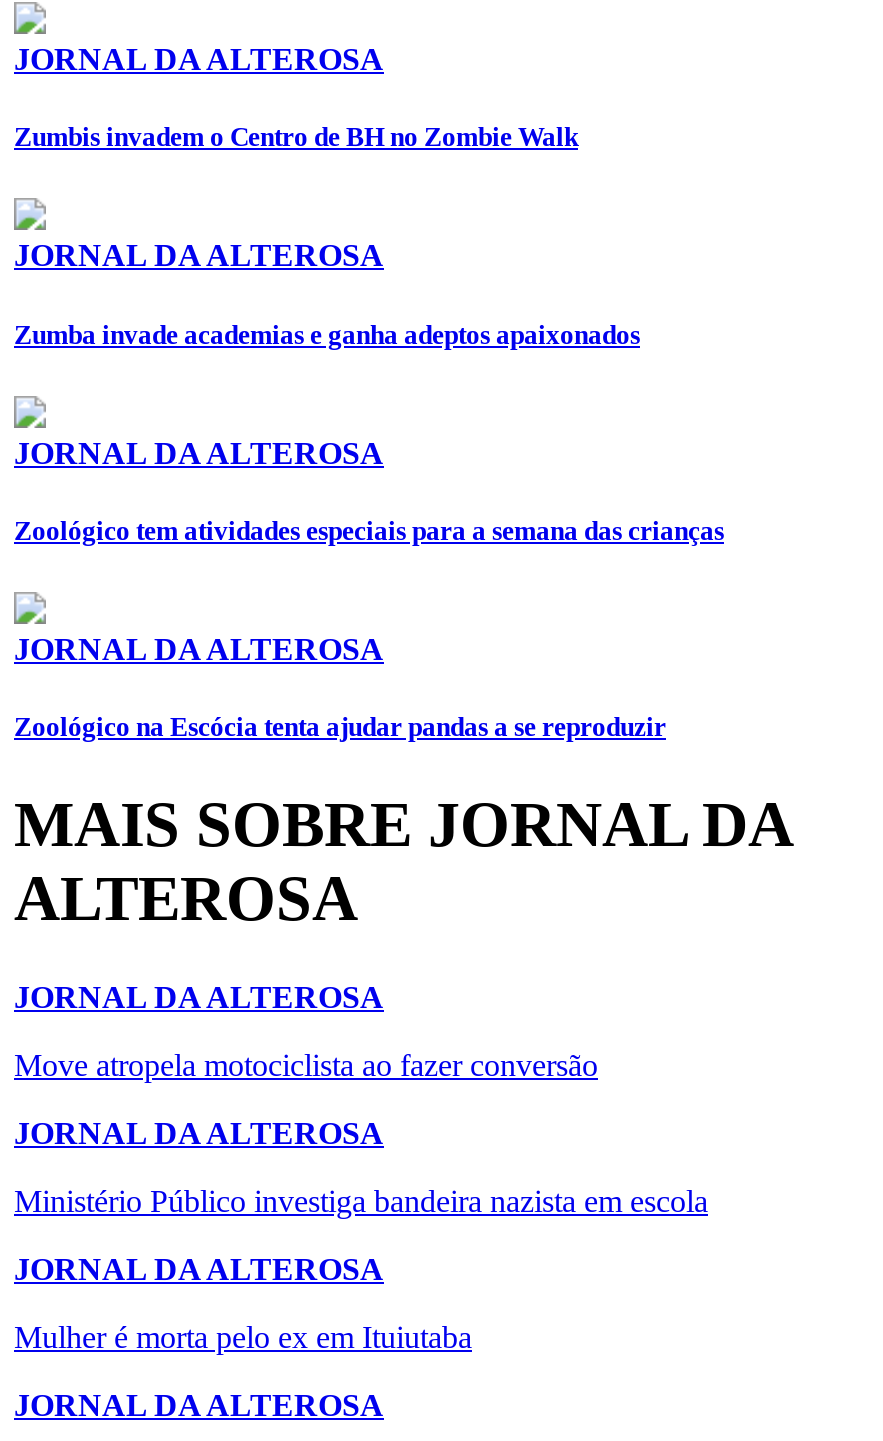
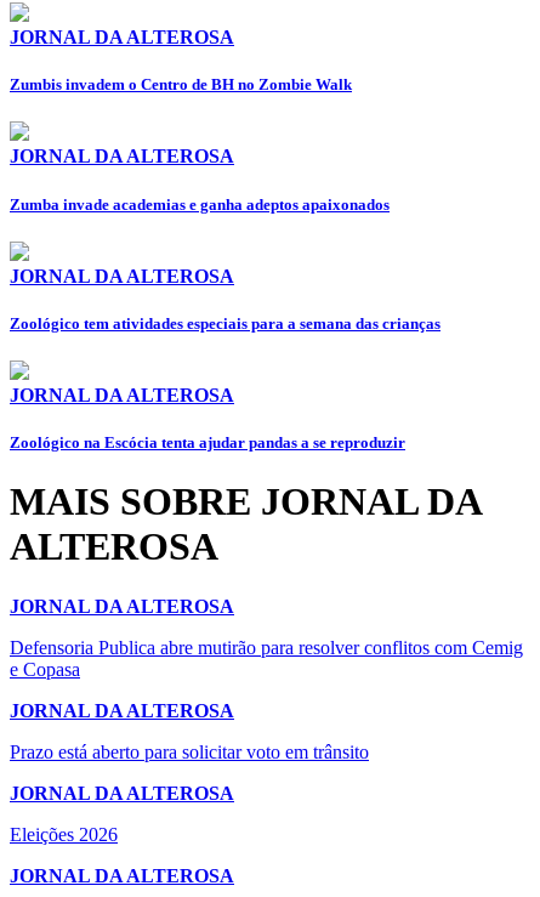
[14,1048,598,1082] Move atropela motociclista ao fazer conversão -> [10,637,523,679] Defensoria Publica abre mutirão para resolver conflitos com Cemig | e Copasa
[14,1184,708,1218] Ministério Público investiga bandeira nazista em escola -> [10,741,369,762] Prazo está aberto para solicitar voto em trânsito
[14,1320,472,1354] Mulher é morta pelo ex em Ituiutaba -> [10,824,118,845] Eleições 2026

